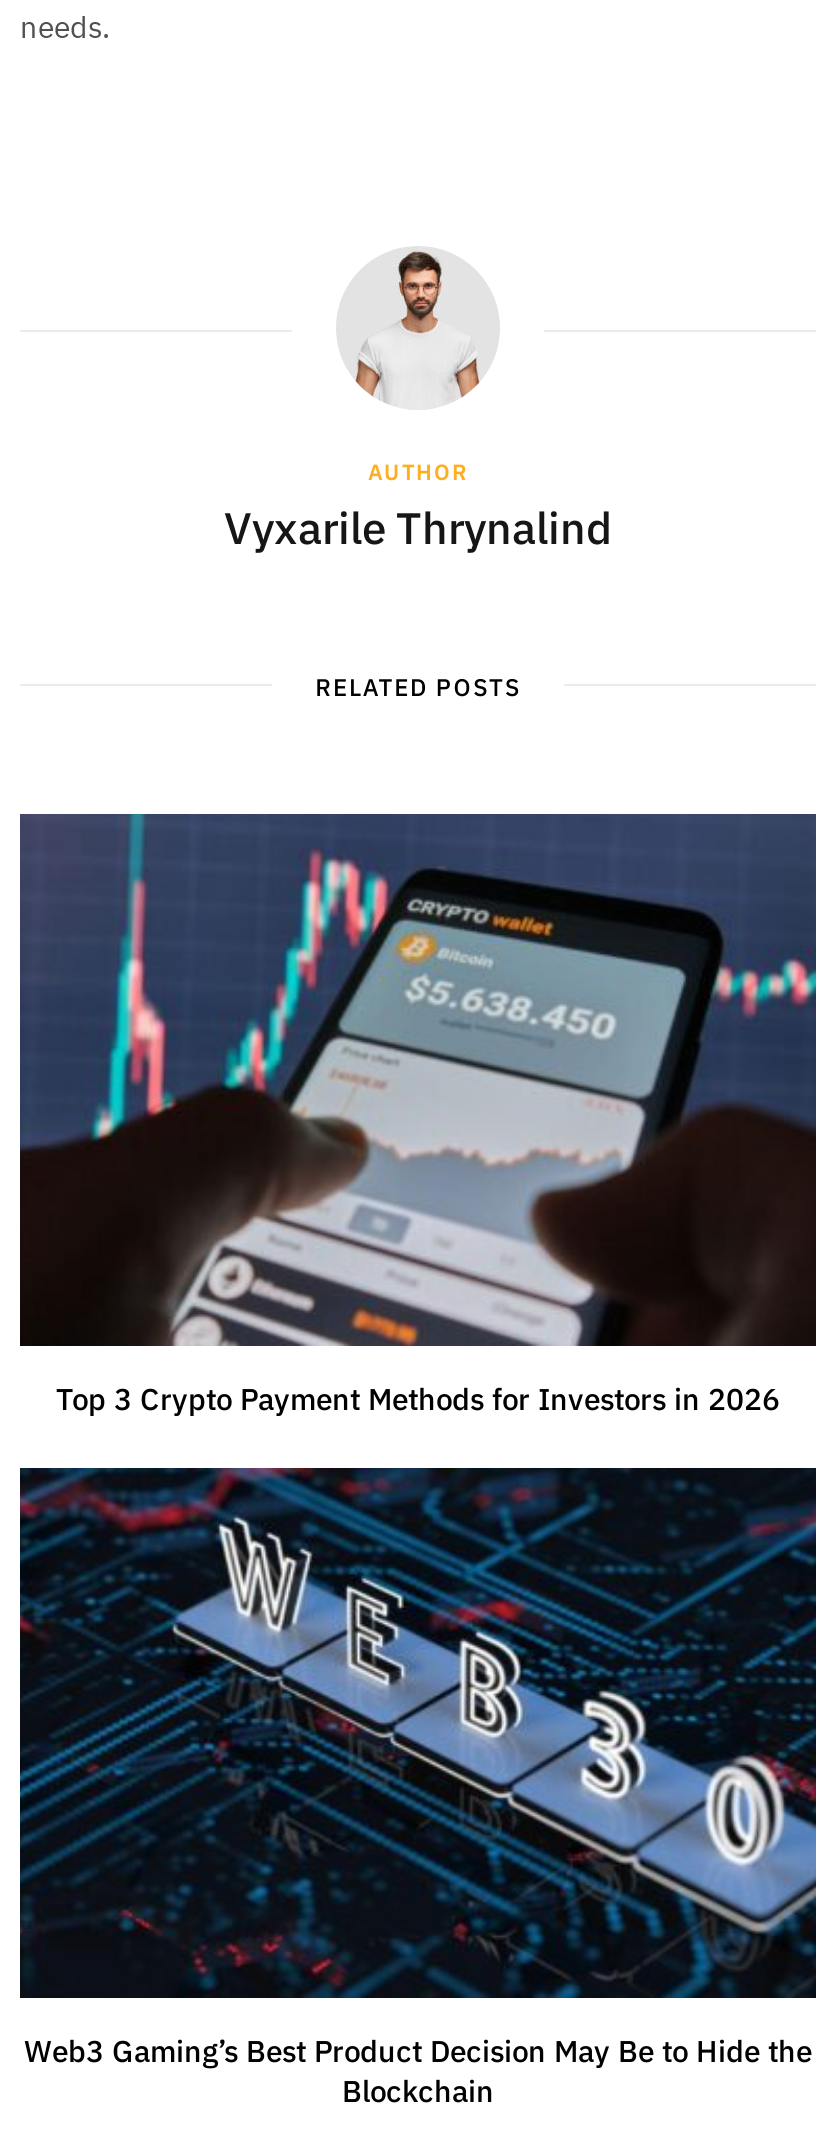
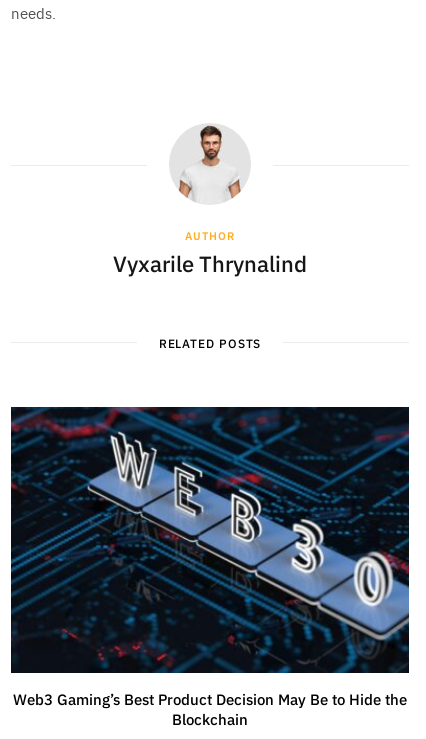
[20,812,818,1417] [image] | Top 3 Crypto Payment Methods for Investors in 2026 -> none

